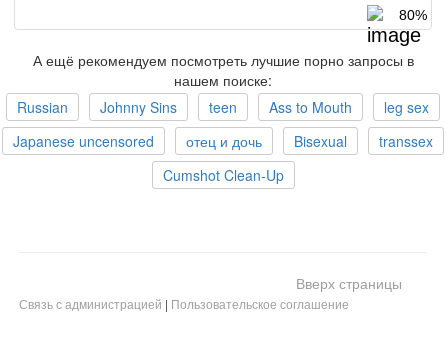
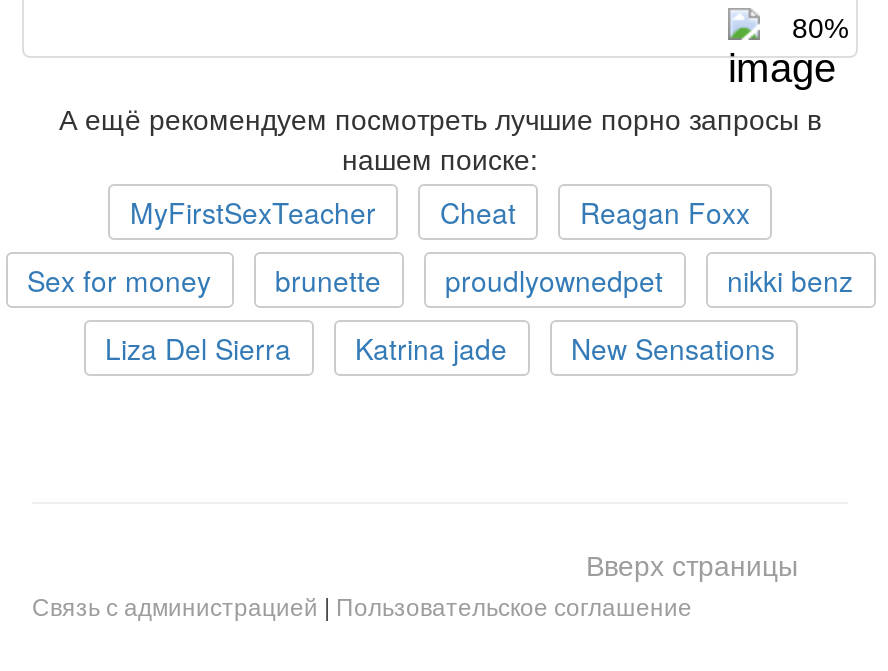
[17,97,429,117] Russian | Johnny Sins | teen | Ass to Mouth | leg sex -> [130,193,750,233] MyFirstSexTeacher | Cheat | Reagan Foxx
[13,131,433,151] Japanese uncensored | отец и дочь | Bisexual | transsex -> [27,261,853,301] Sex for money | brunette | proudlyownedpet | nikki benz
[162,165,283,185] Cumshot Clean-Up -> [105,329,775,369] Liza Del Sierra | Katrina jade | New Sensations

